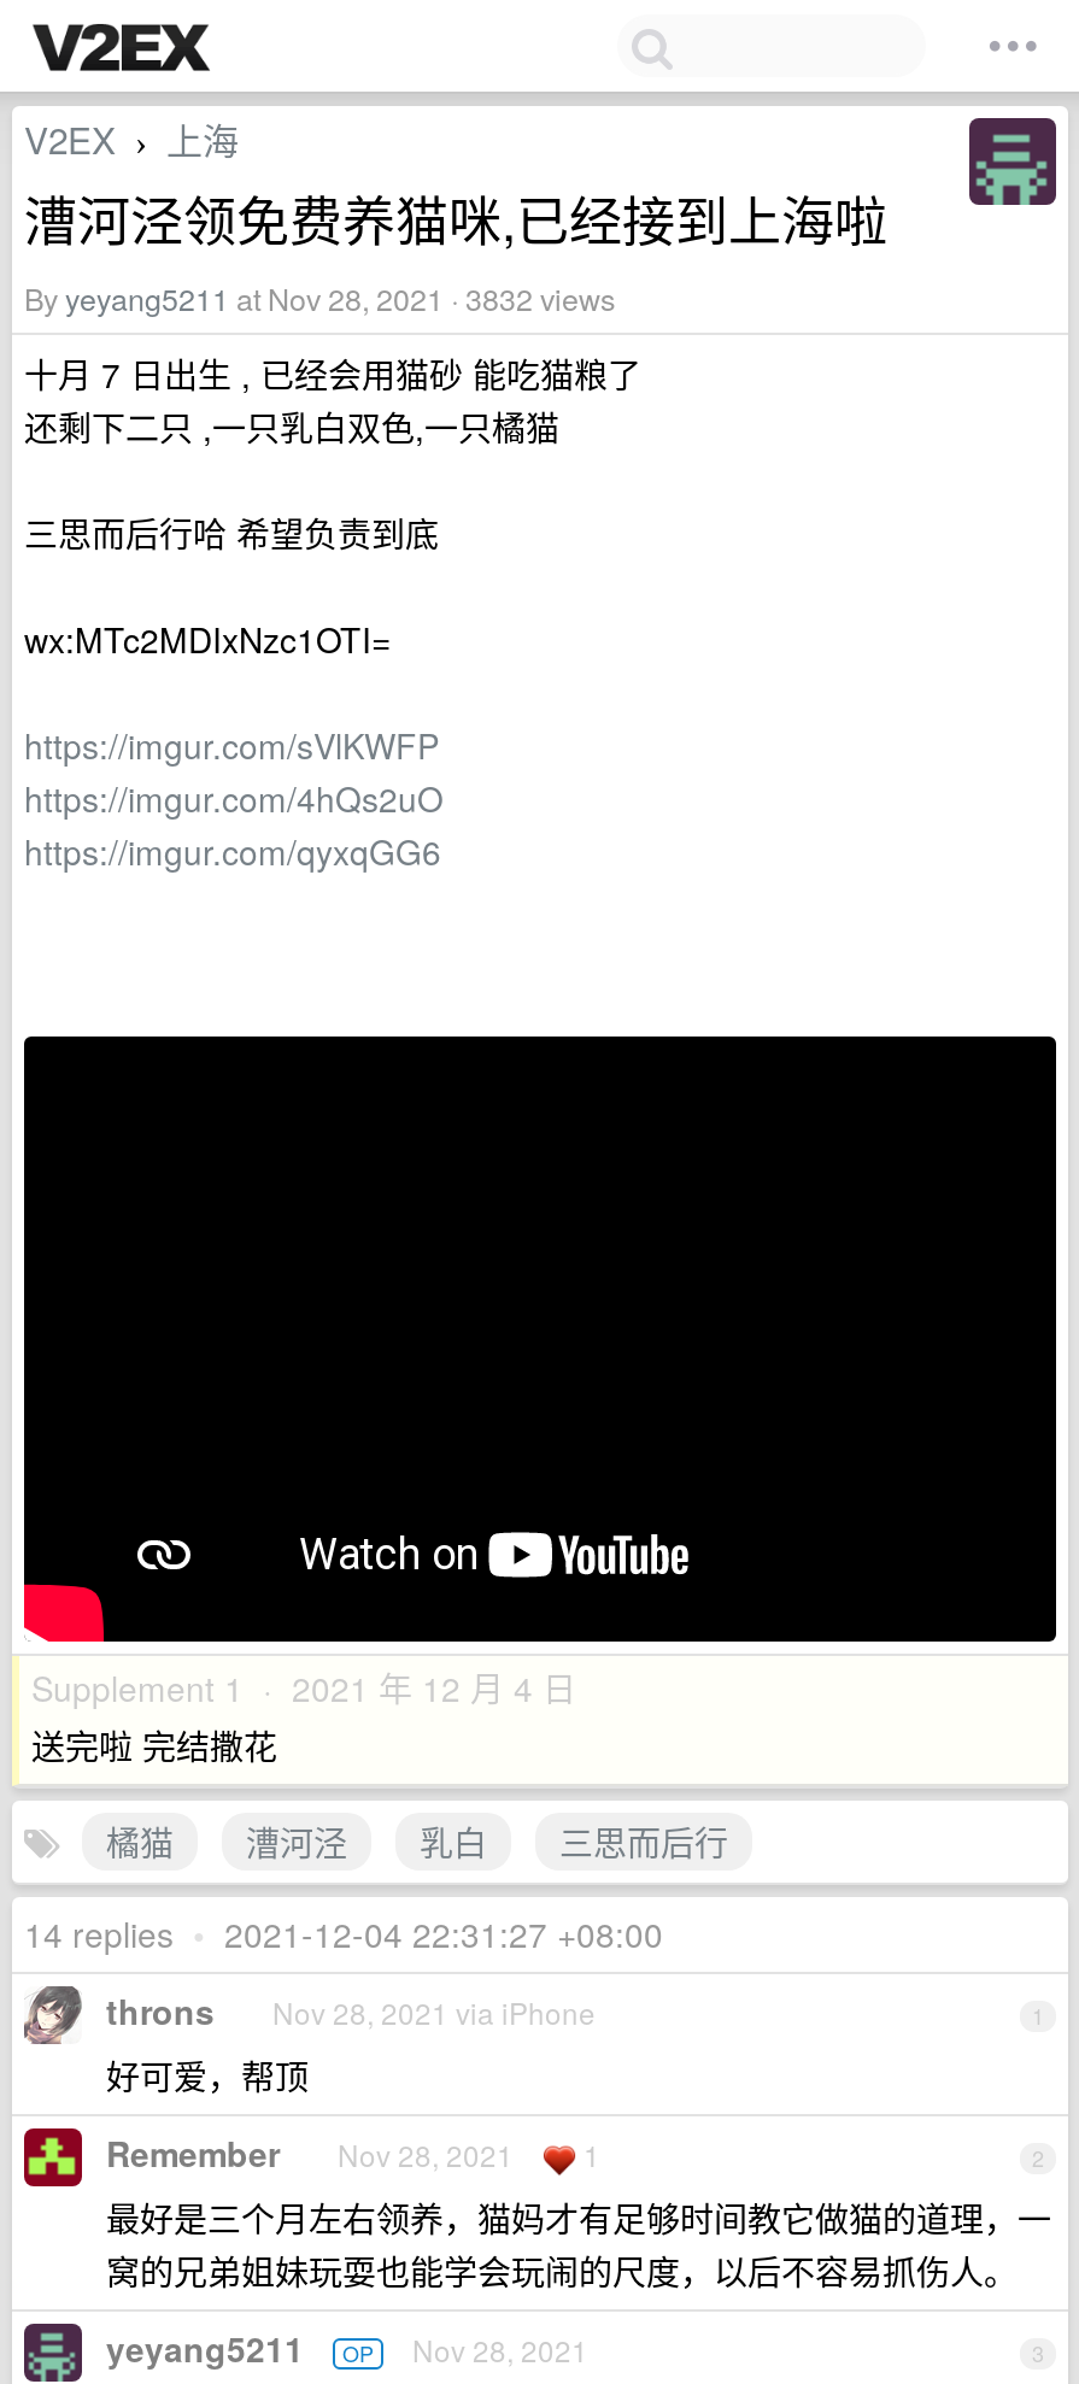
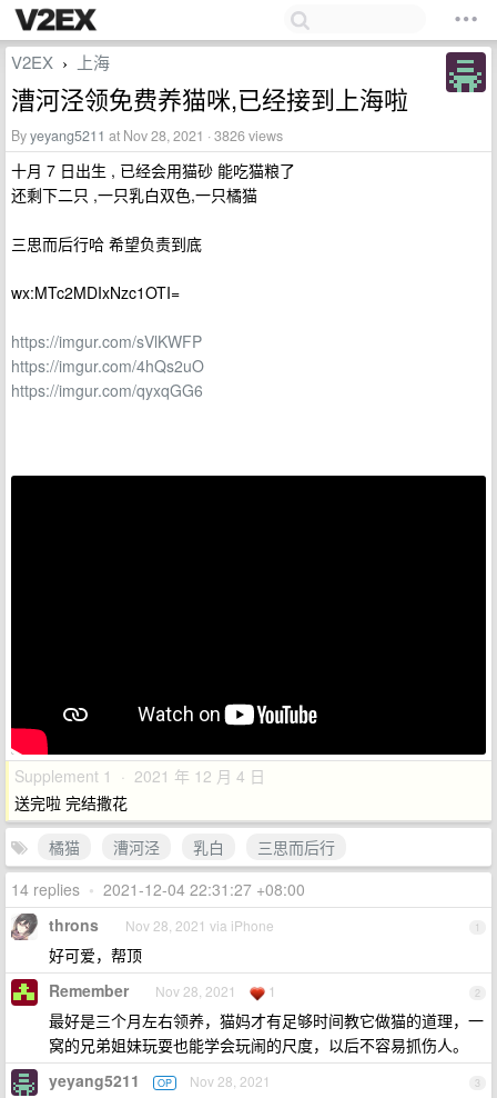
[24,277,615,321] By yeyang5211 at Nov 28, 2021 · 3832 views -> [11,126,283,146] By yeyang5211 at Nov 28, 2021 · 3826 views

